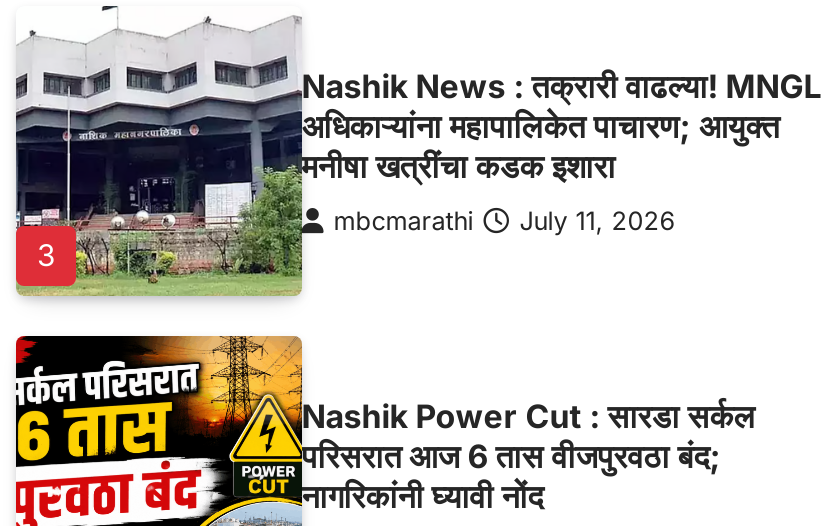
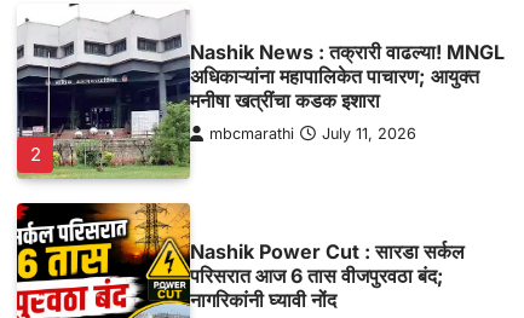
[37,238,55,274] 3 -> [30,144,41,166] 2

